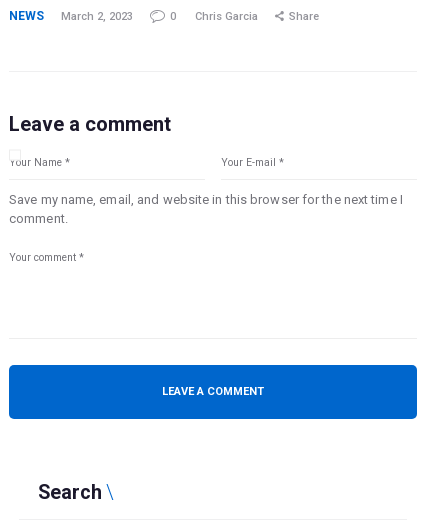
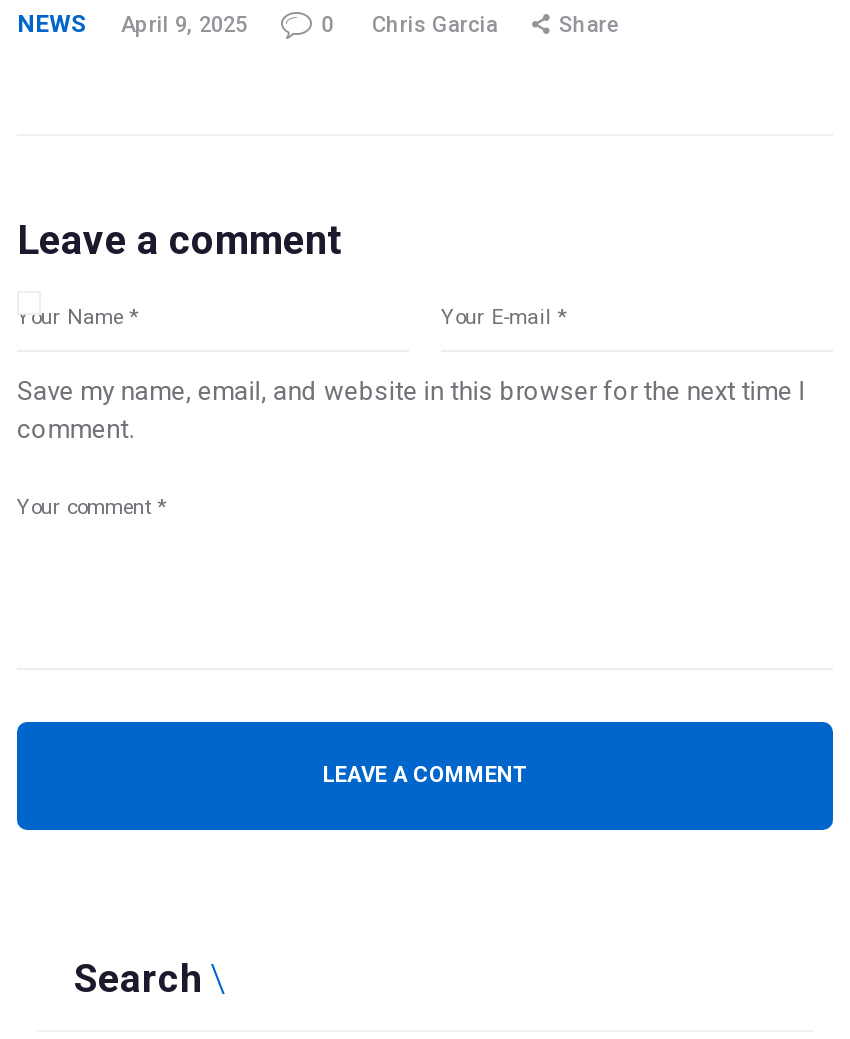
[9,9,133,23] NEWS March 2, 2023 -> [17,9,247,37] NEWS April 9, 2025

